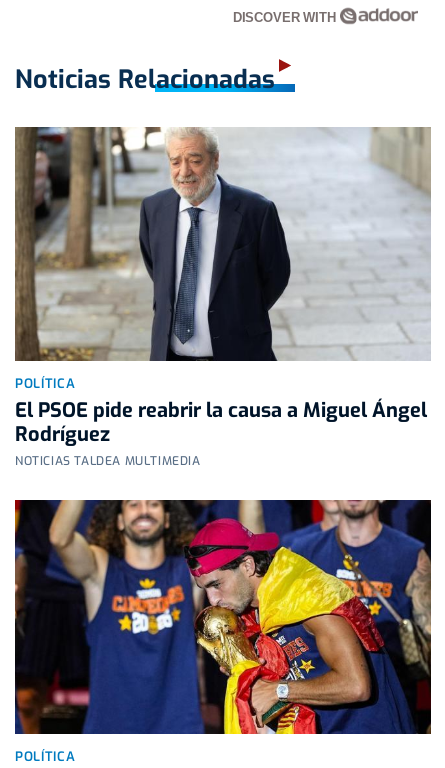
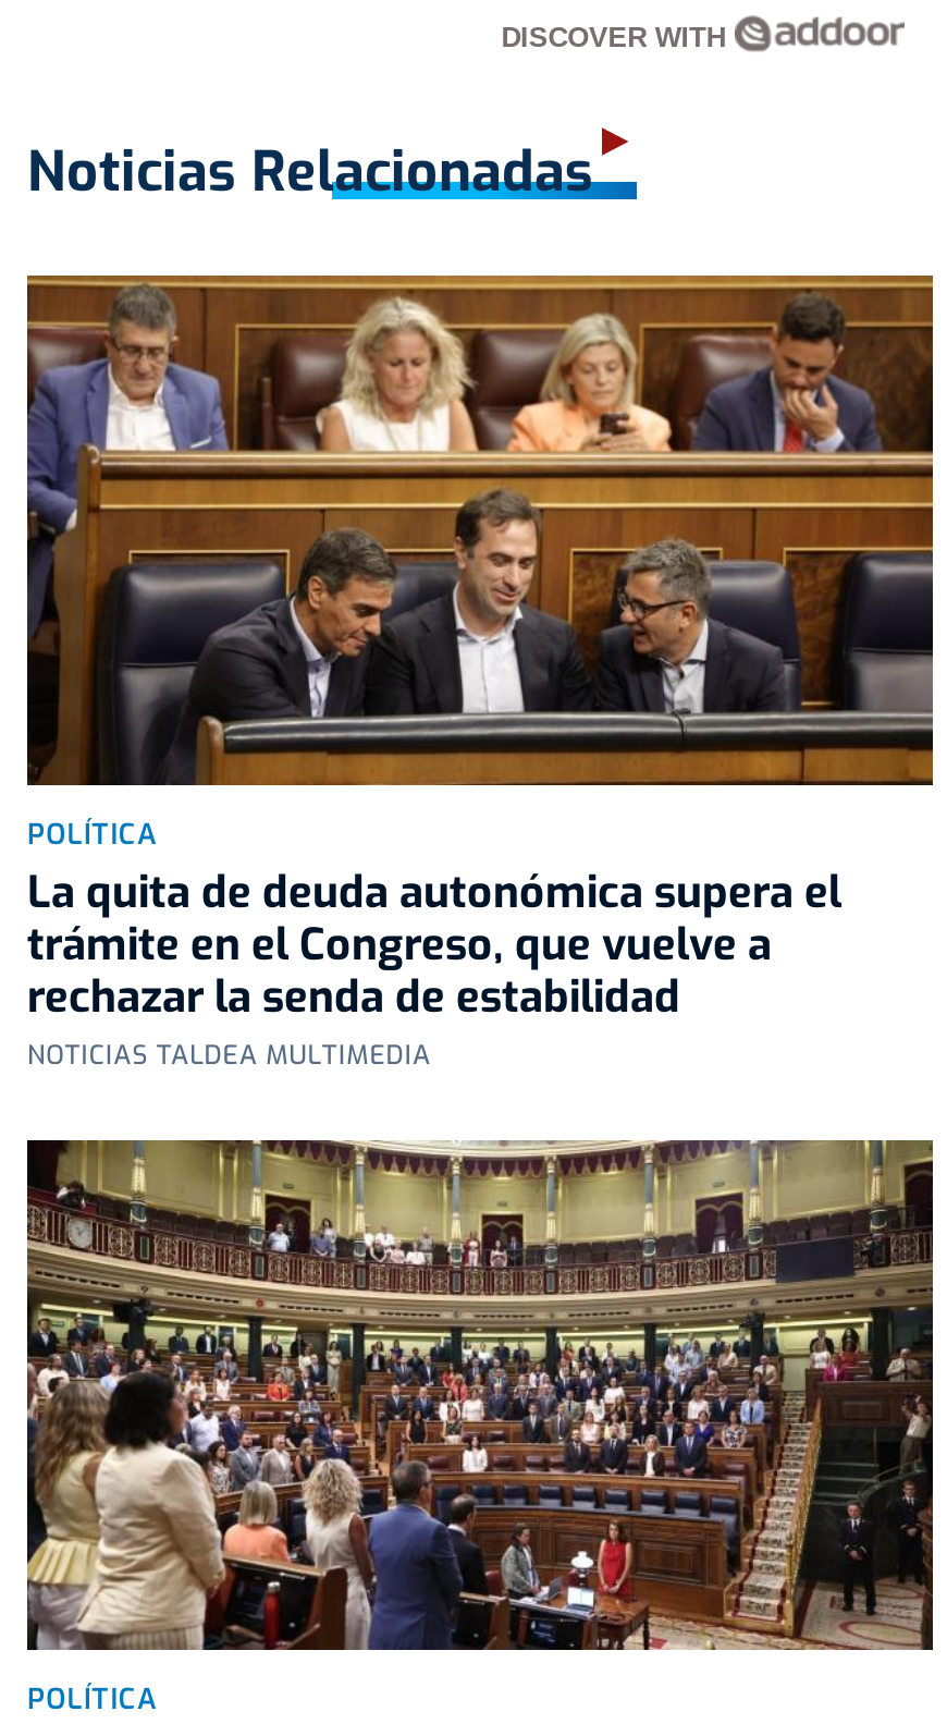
[14,126,431,448] [image] | El PSOE pide reabrir la causa a Miguel Ángel | Rodríguez -> [25,273,935,1026] [image] | La quita de deuda autonómica supera el | trámite en el Congreso, que vuelve a | rechazar la senda de estabilidad
[14,499,432,735] [image] -> [25,1138,935,1652] [image]

